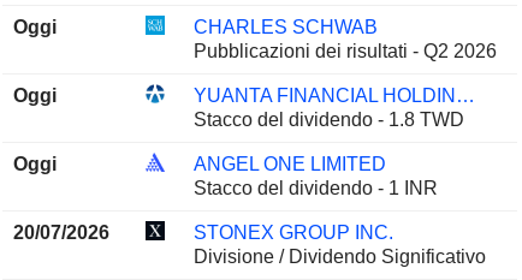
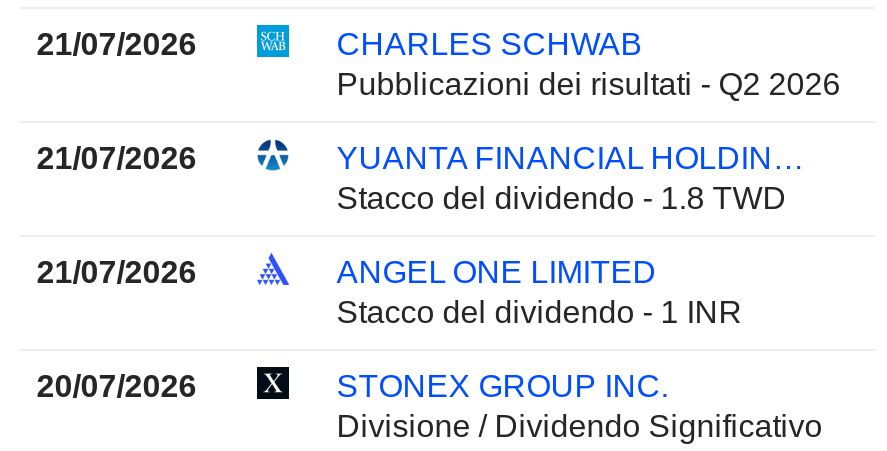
[13,16,56,37] Oggi -> [37,26,197,60] 21/07/2026
[13,85,56,105] Oggi -> [37,140,197,174] 21/07/2026
[13,153,56,174] Oggi -> [37,254,197,288] 21/07/2026

